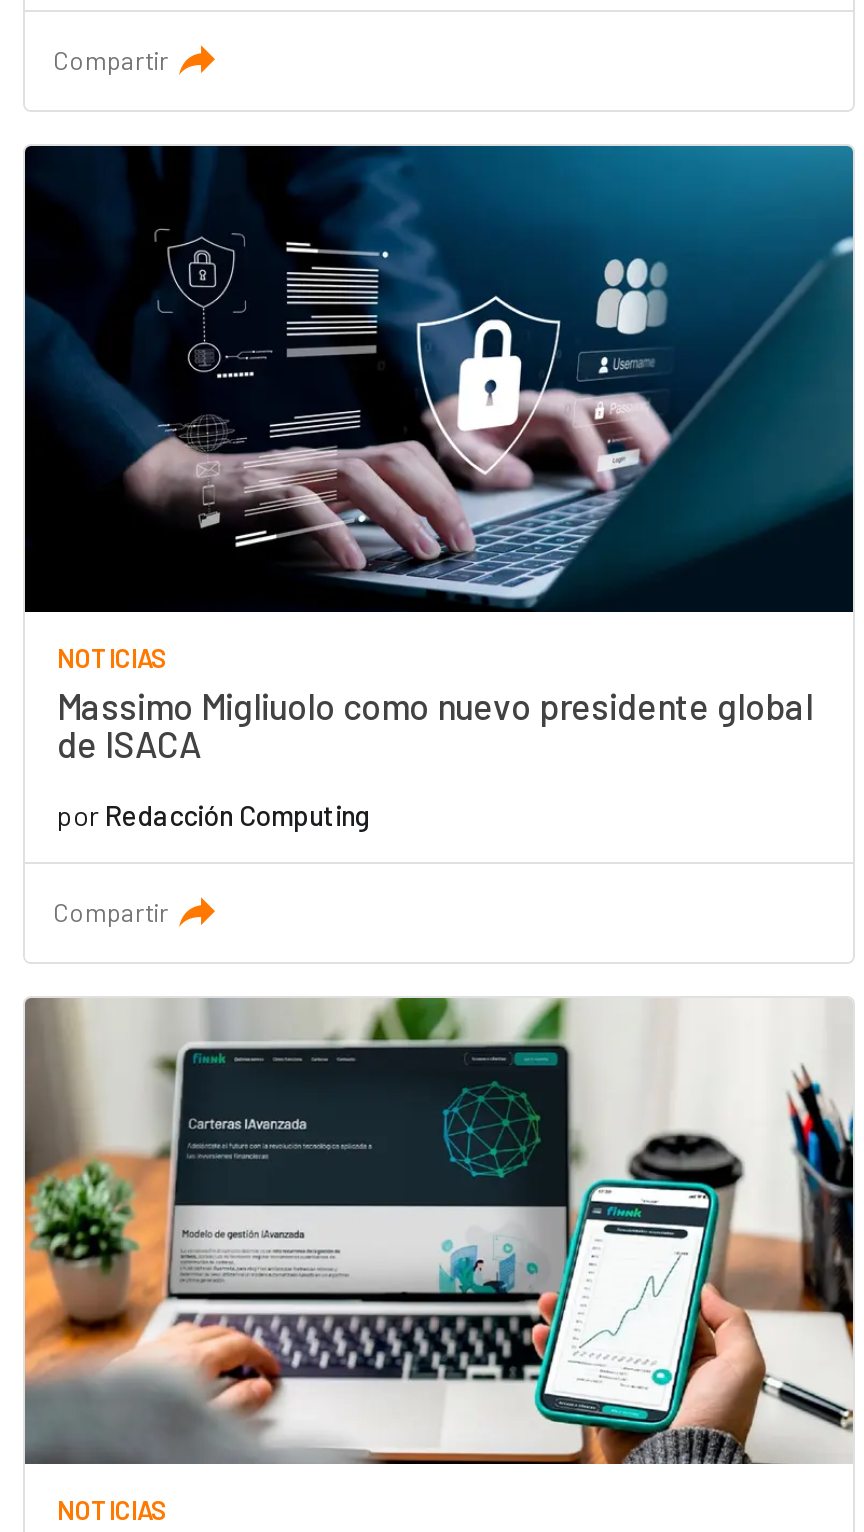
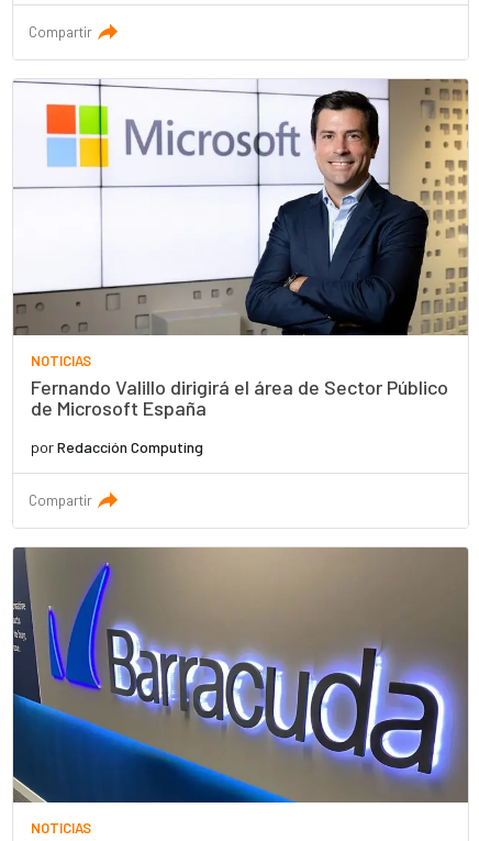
[23,144,855,765] [image] | Massimo Migliuolo como nuevo presidente global | de ISACA -> [12,78,469,420] [image] | Fernando Valillo dirigirá el área de Sector Público | de Microsoft España
[23,998,855,1466] [image] -> [12,546,469,804] [image]

